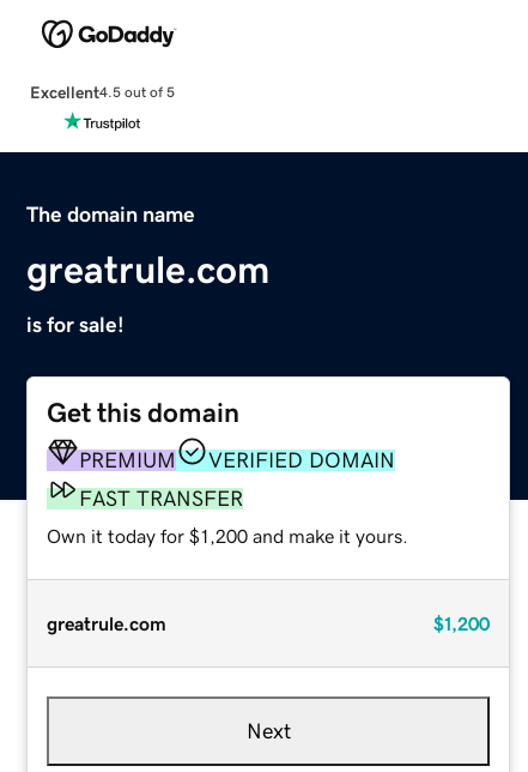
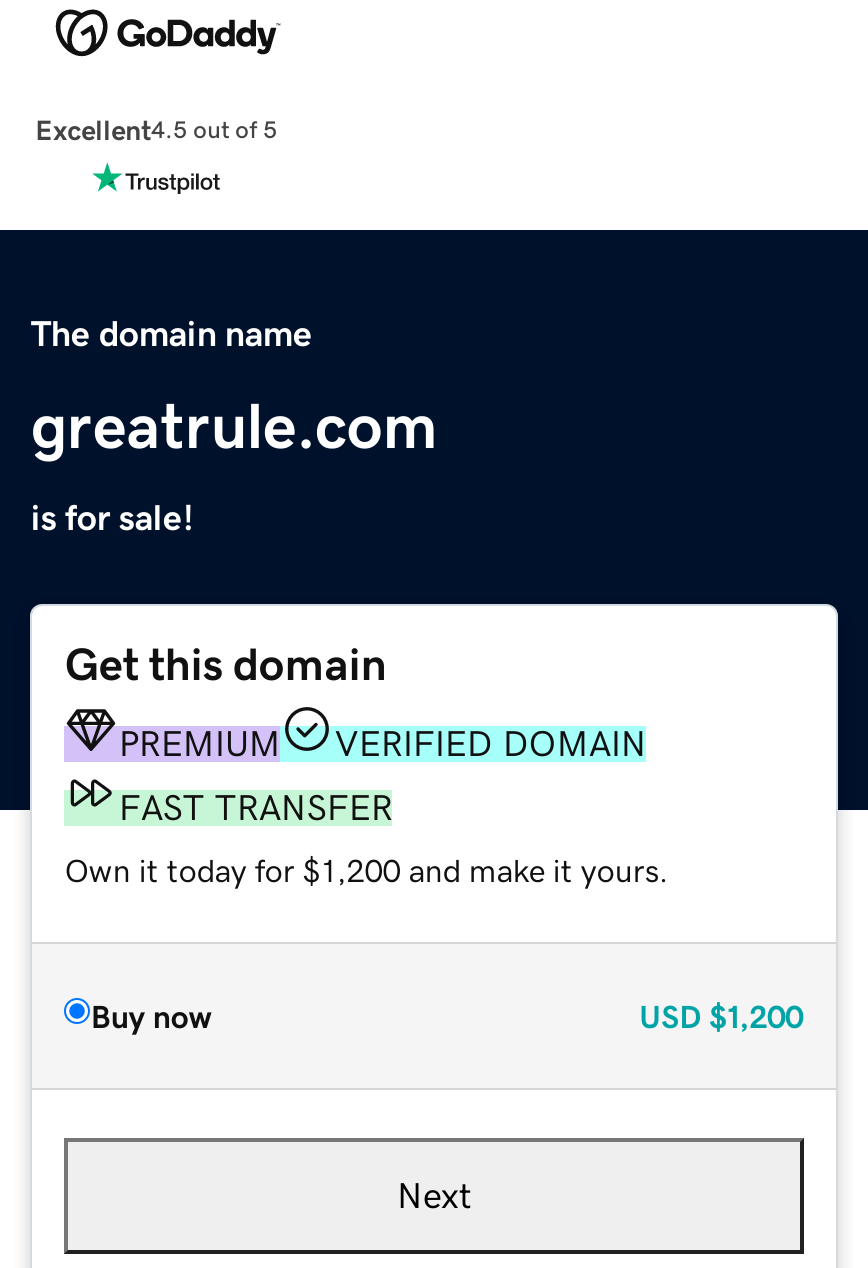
[47,613,489,632] greatrule.com | $1,200 -> [91,999,803,1031] Buy now | USD $1,200

